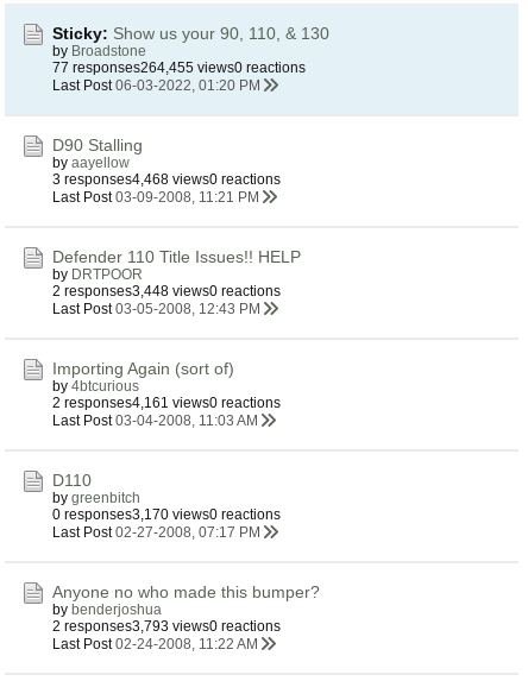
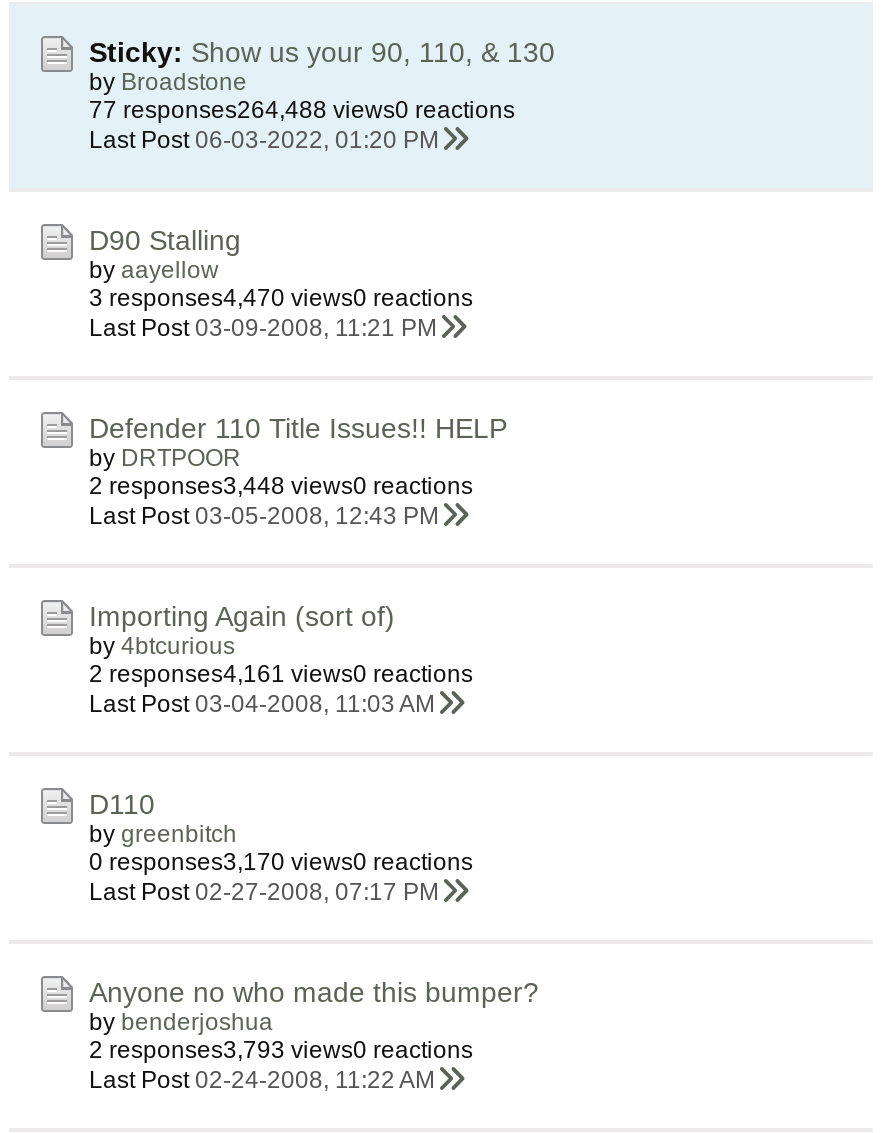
[52,59,306,76] 77 responses264,455 views0 reactions -> [89,96,515,124] 77 responses264,488 views0 reactions
[52,171,281,188] 3 responses4,468 views0 reactions -> [89,284,473,312] 3 responses4,470 views0 reactions

